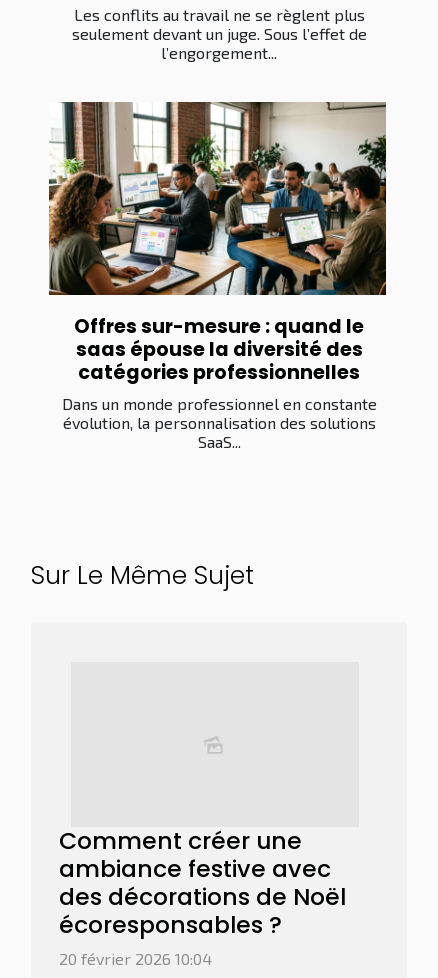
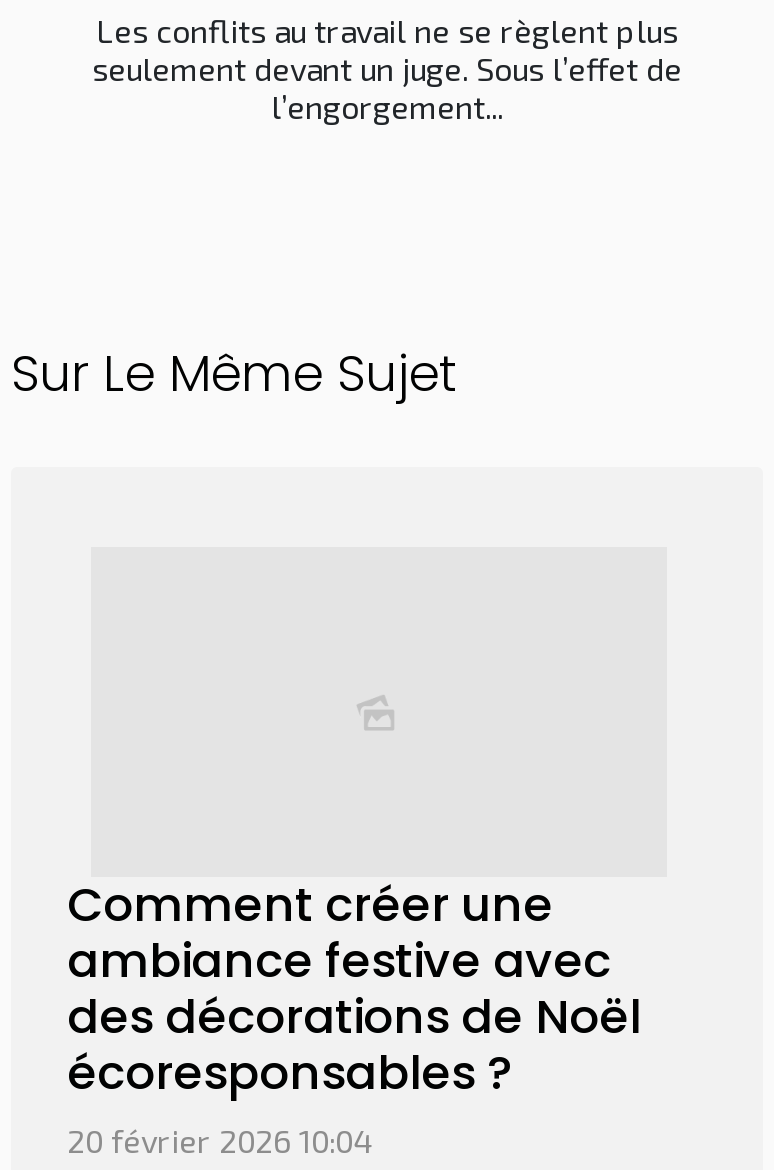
[48,101,387,451] [image] | Offres sur-mesure : quand le | saas épouse la diversité des | catégories professionnelles | Dans un monde professionnel en constante | évolution, la personnalisation des solutions | SaaS... -> none

